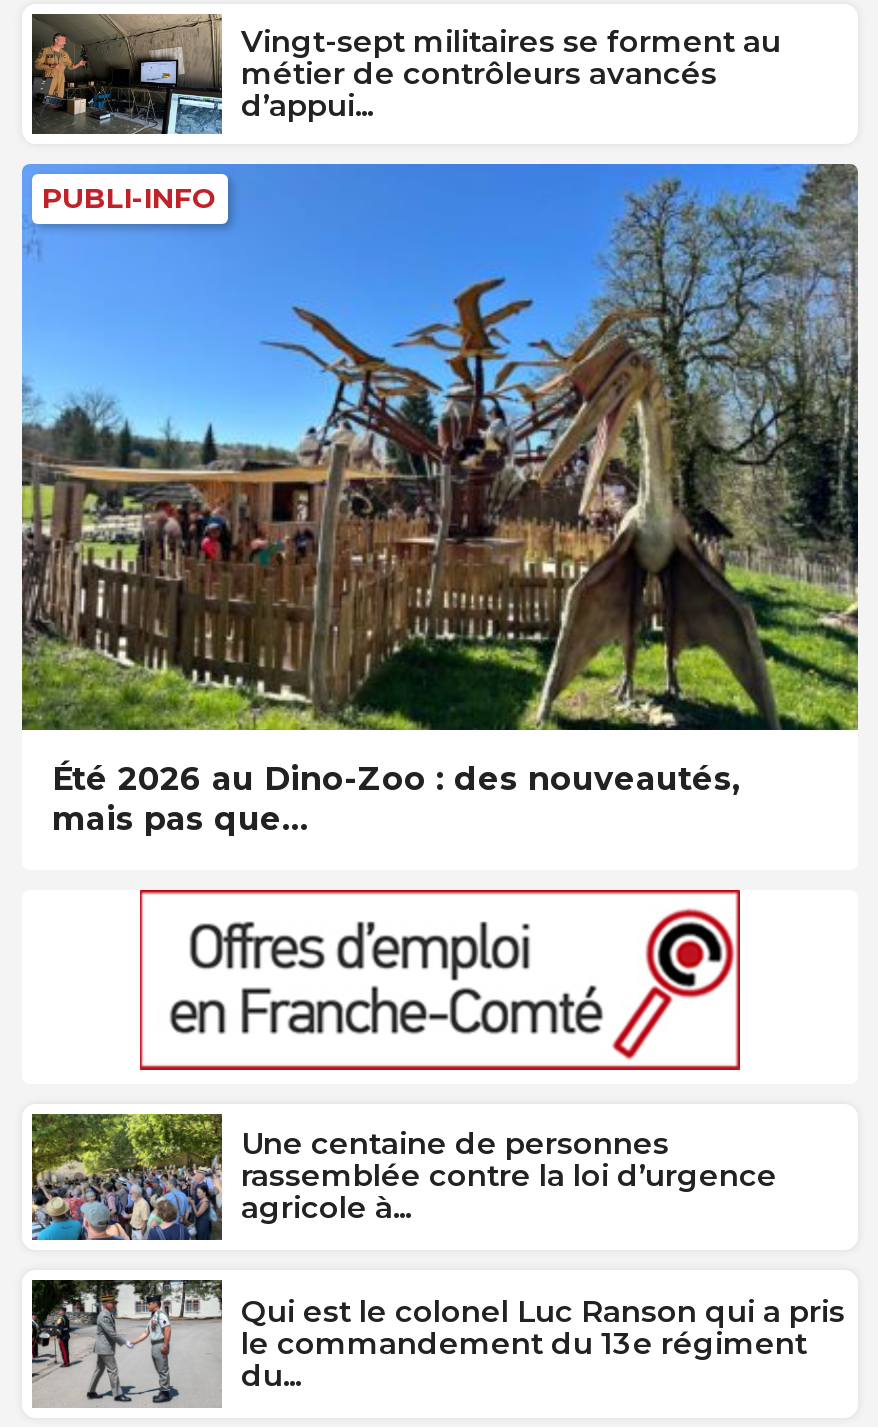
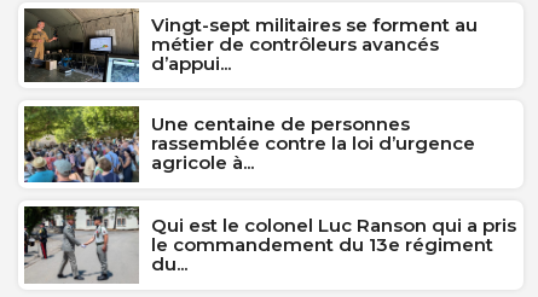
[20,162,860,732] [image] | PUBLI-INFO -> none
[52,759,740,837] Été 2026 au Dino-Zoo : des nouveautés, | mais pas que… -> none
[138,888,742,1072] [image] -> none

